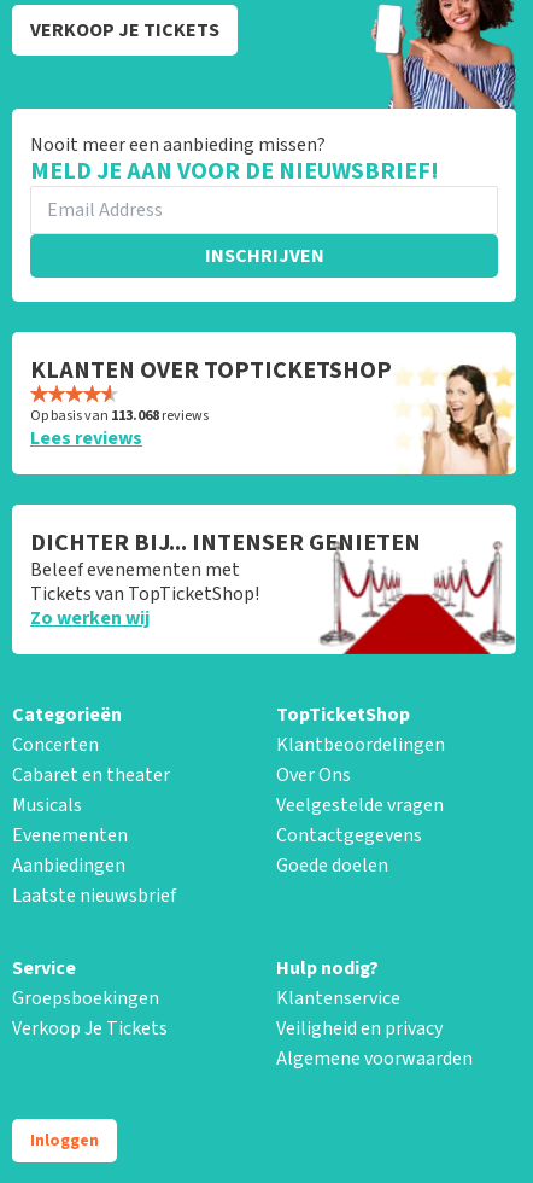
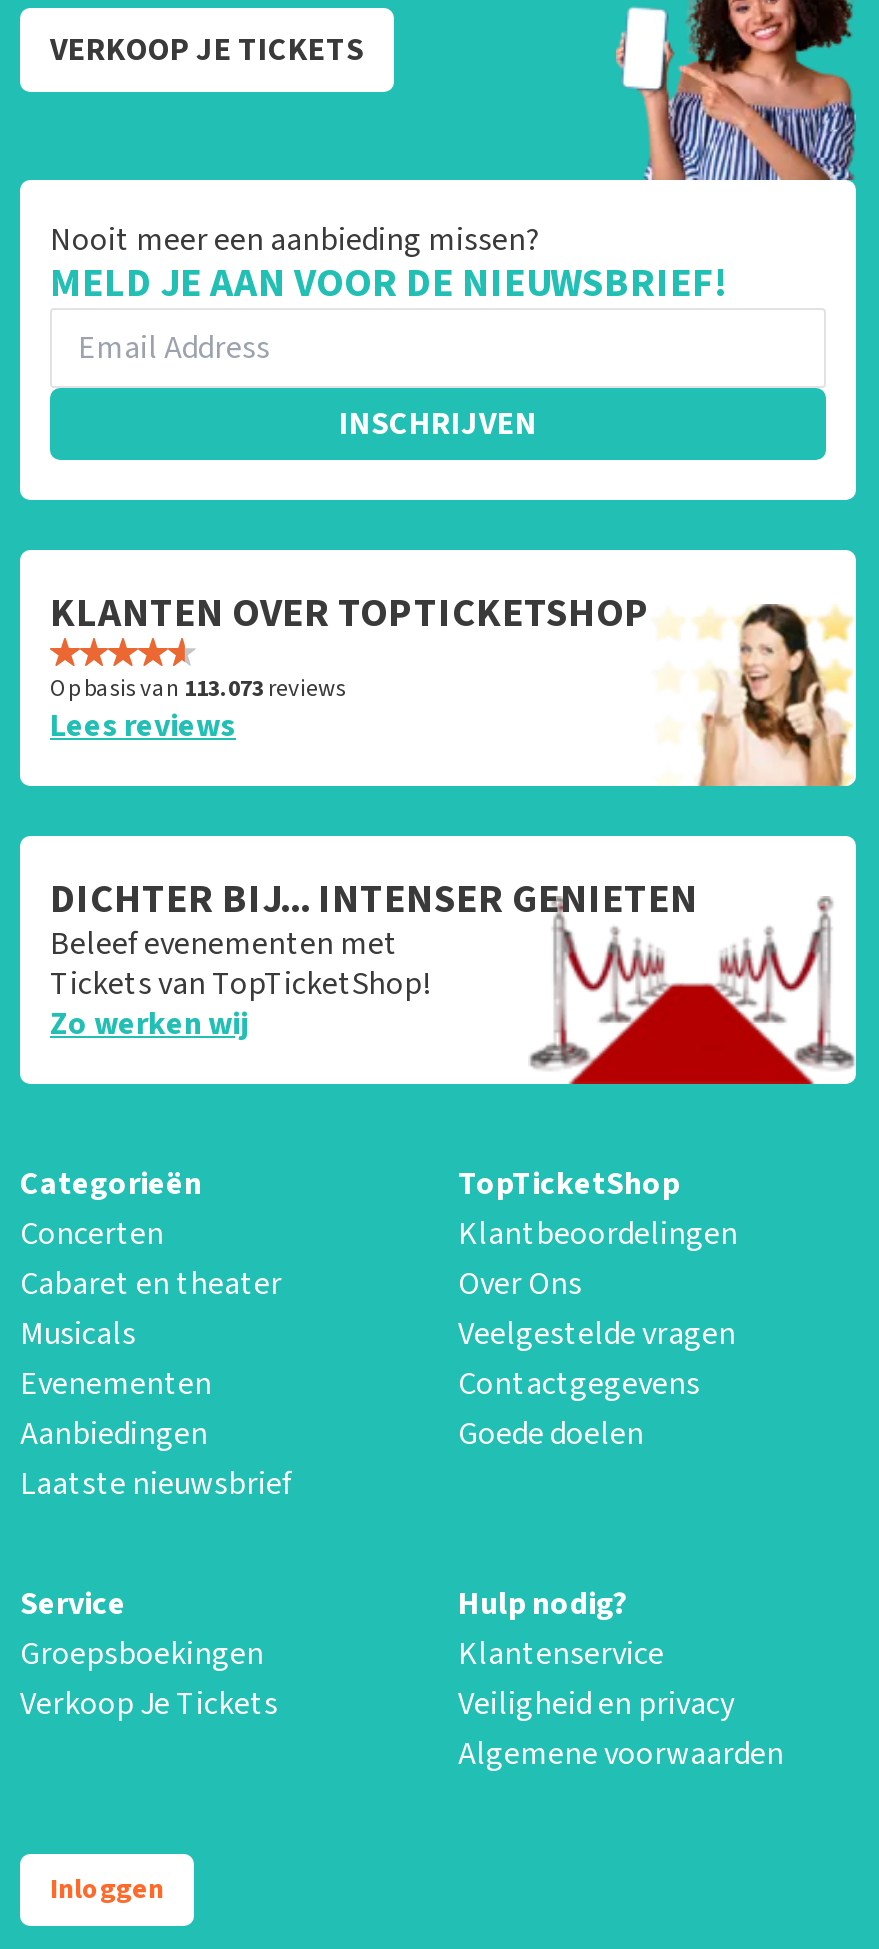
[30,405,209,426] Op basis van 113.068 reviews -> [50,671,346,705] Op basis van 113.073 reviews

